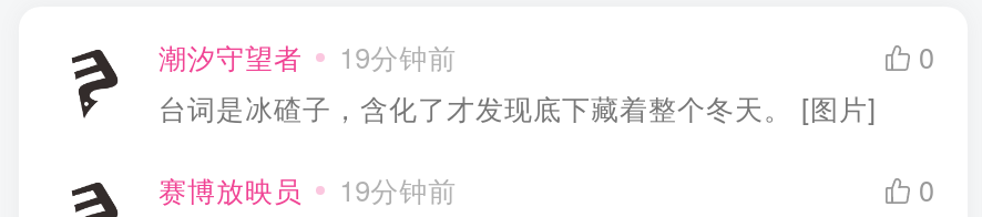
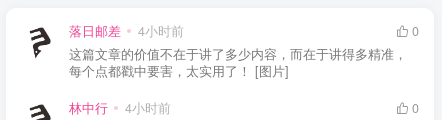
[158,37,457,77] 潮汐守望者 | 19分钟前 -> [69,22,184,40] 落日邮差 | 4小时前
[158,88,877,128] 台词是冰碴子，含化了才发现底下藏着整个冬天。 [图片] -> [69,45,407,80] 这篇文章的价值不在于讲了多少内容，而在于讲得多精准， | 每个点都戳中要害，太实用了！ [图片]
[158,170,457,210] 赛博放映员 | 19分钟前 -> [69,99,171,117] 林中行 | 4小时前

